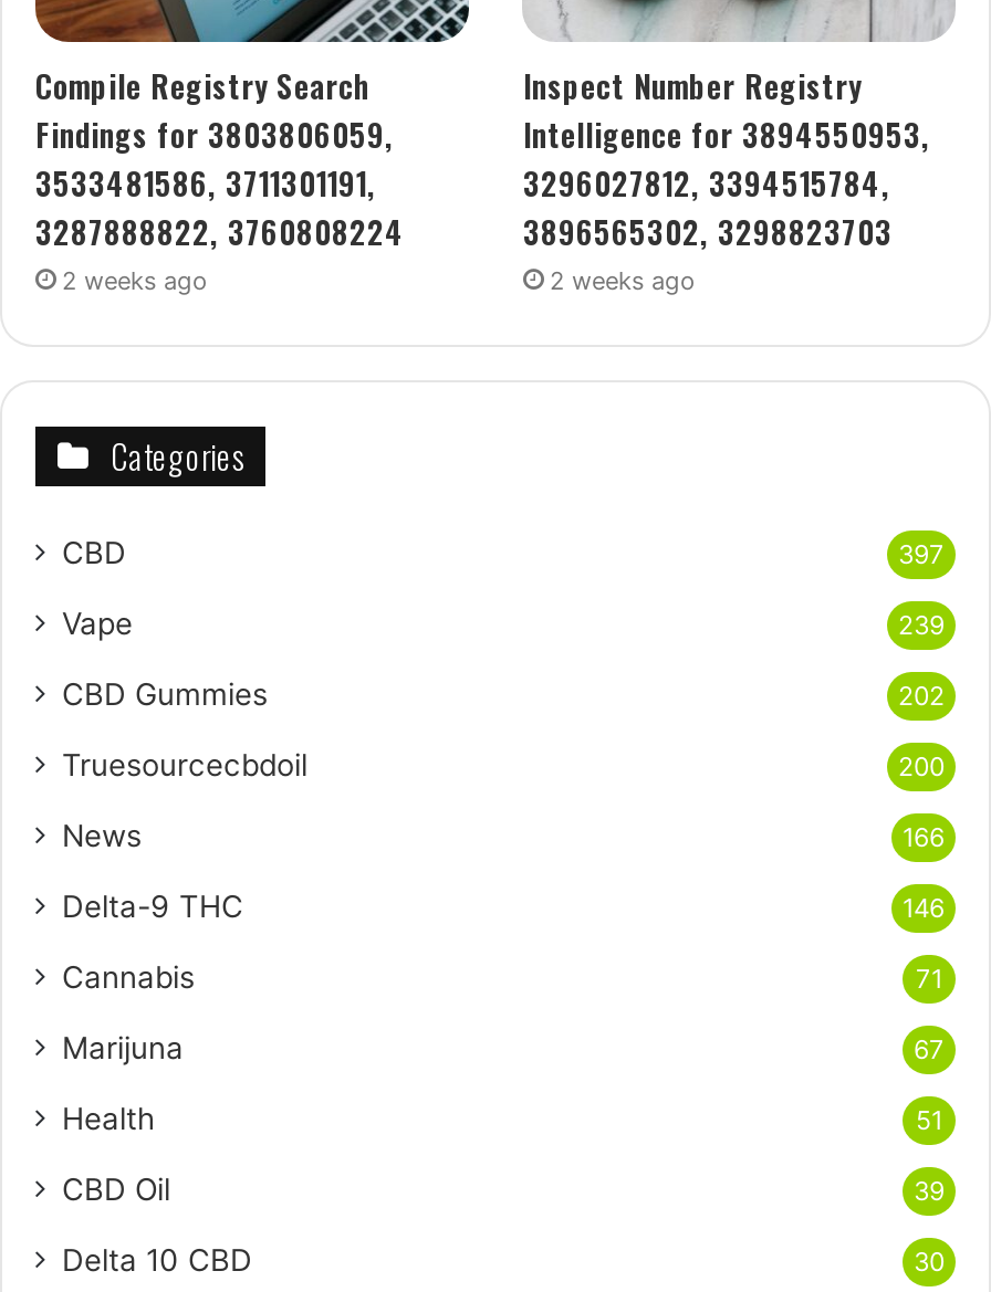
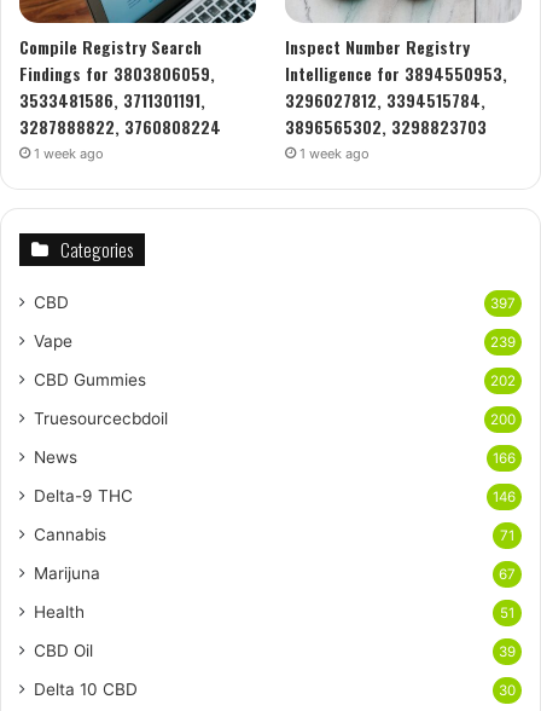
[62,265,208,296] 2 weeks ago -> [34,145,104,162] 1 week ago
[550,265,696,296] 2 weeks ago -> [300,145,370,162] 1 week ago

